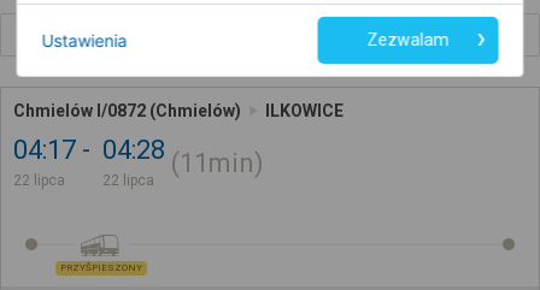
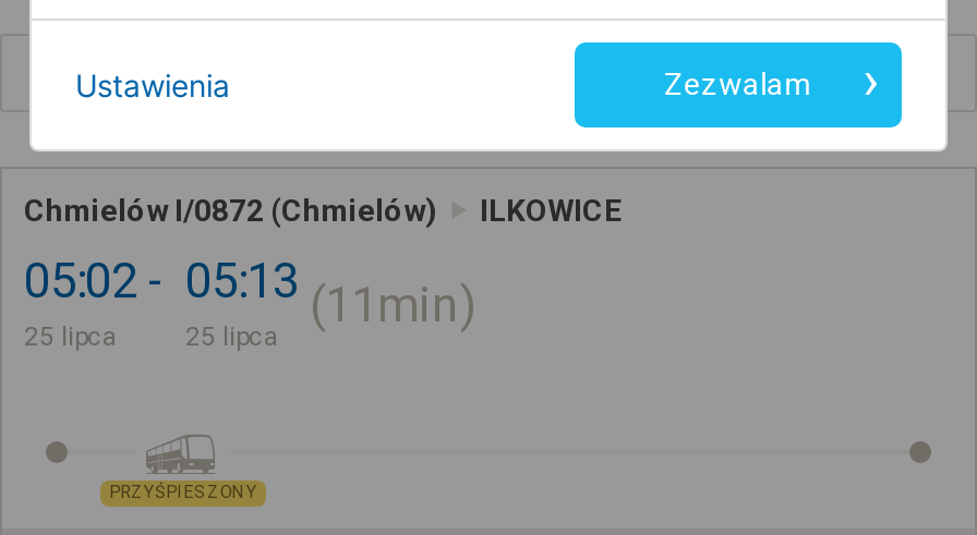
[13,135,76,165] 04:17 -> [24,254,137,308] 05:02
[102,135,165,165] 04:28 -> [185,254,299,308] 05:13
[13,172,65,189] 22 lipca -> [24,321,118,352] 25 lipca
[102,172,154,189] 22 lipca -> [185,321,279,352] 25 lipca

